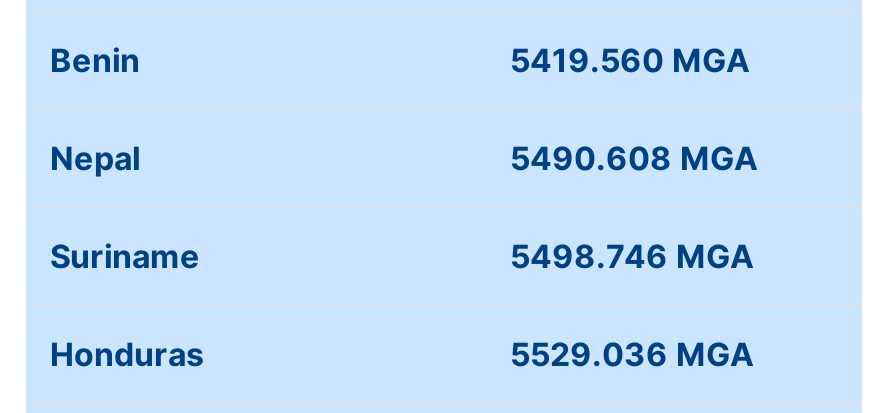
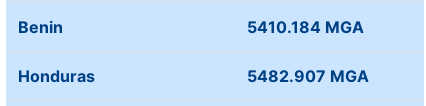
[50,40,758,276] 5419.560 MGA | Nepal | 5490.608 MGA | Suriname | 5498.746 MGA -> [247,17,364,37] 5410.184 MGA
[510,334,754,374] 5529.036 MGA -> [247,66,369,86] 5482.907 MGA

